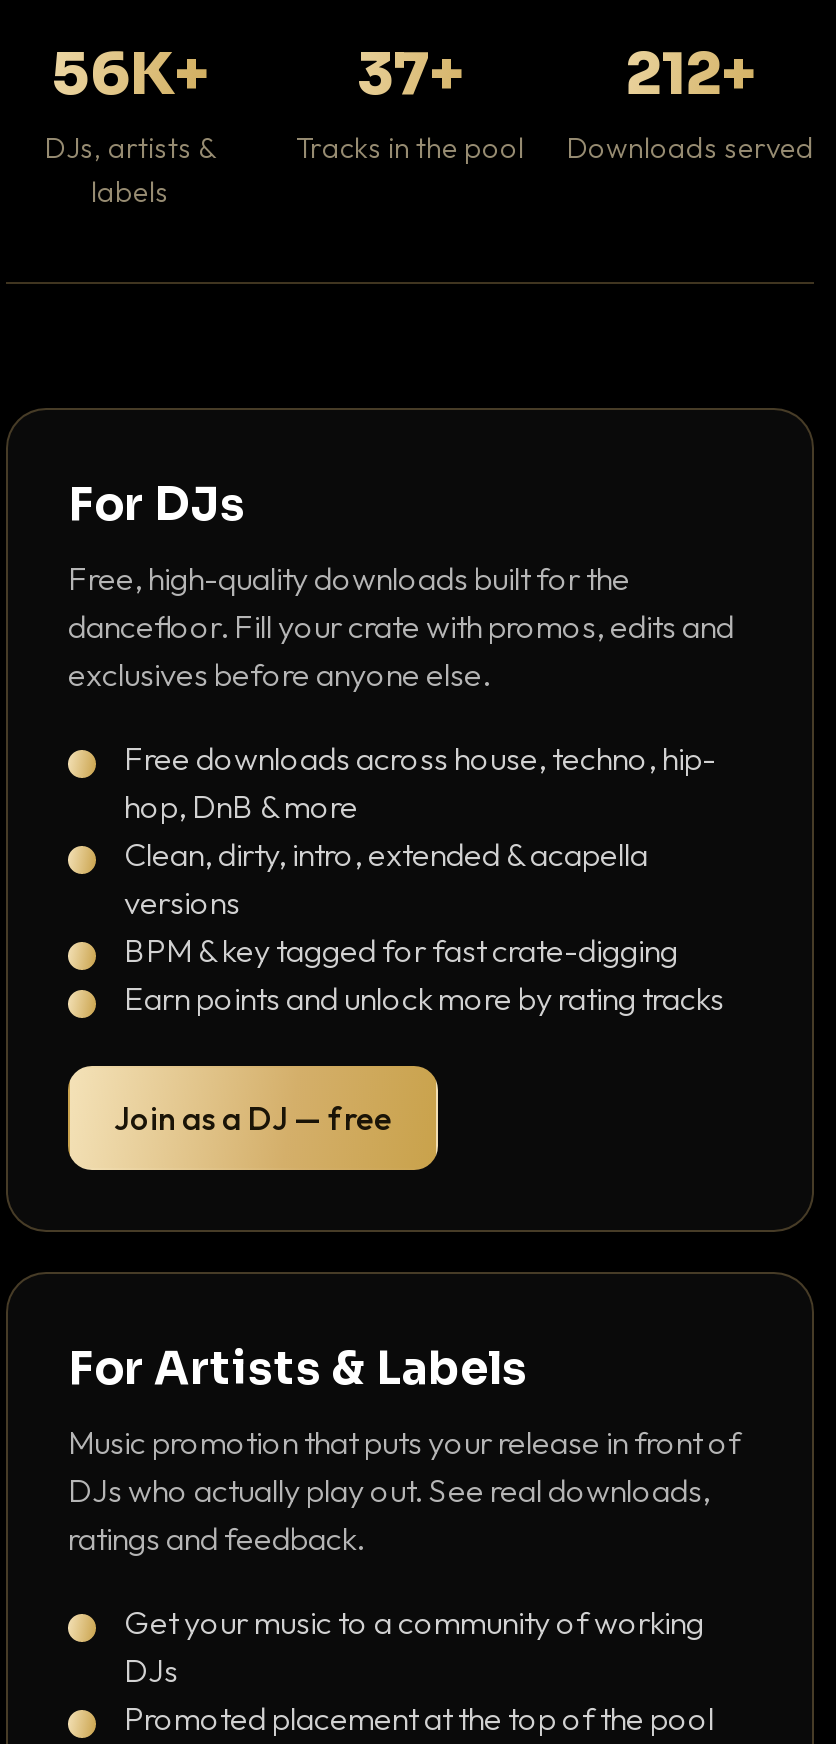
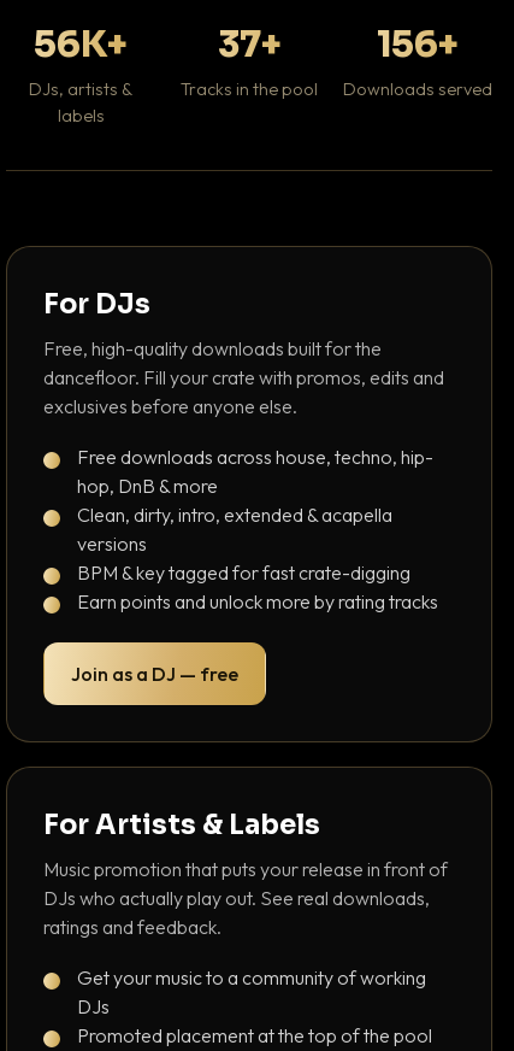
[625,38,755,110] 212+ -> [377,23,459,66] 156+

